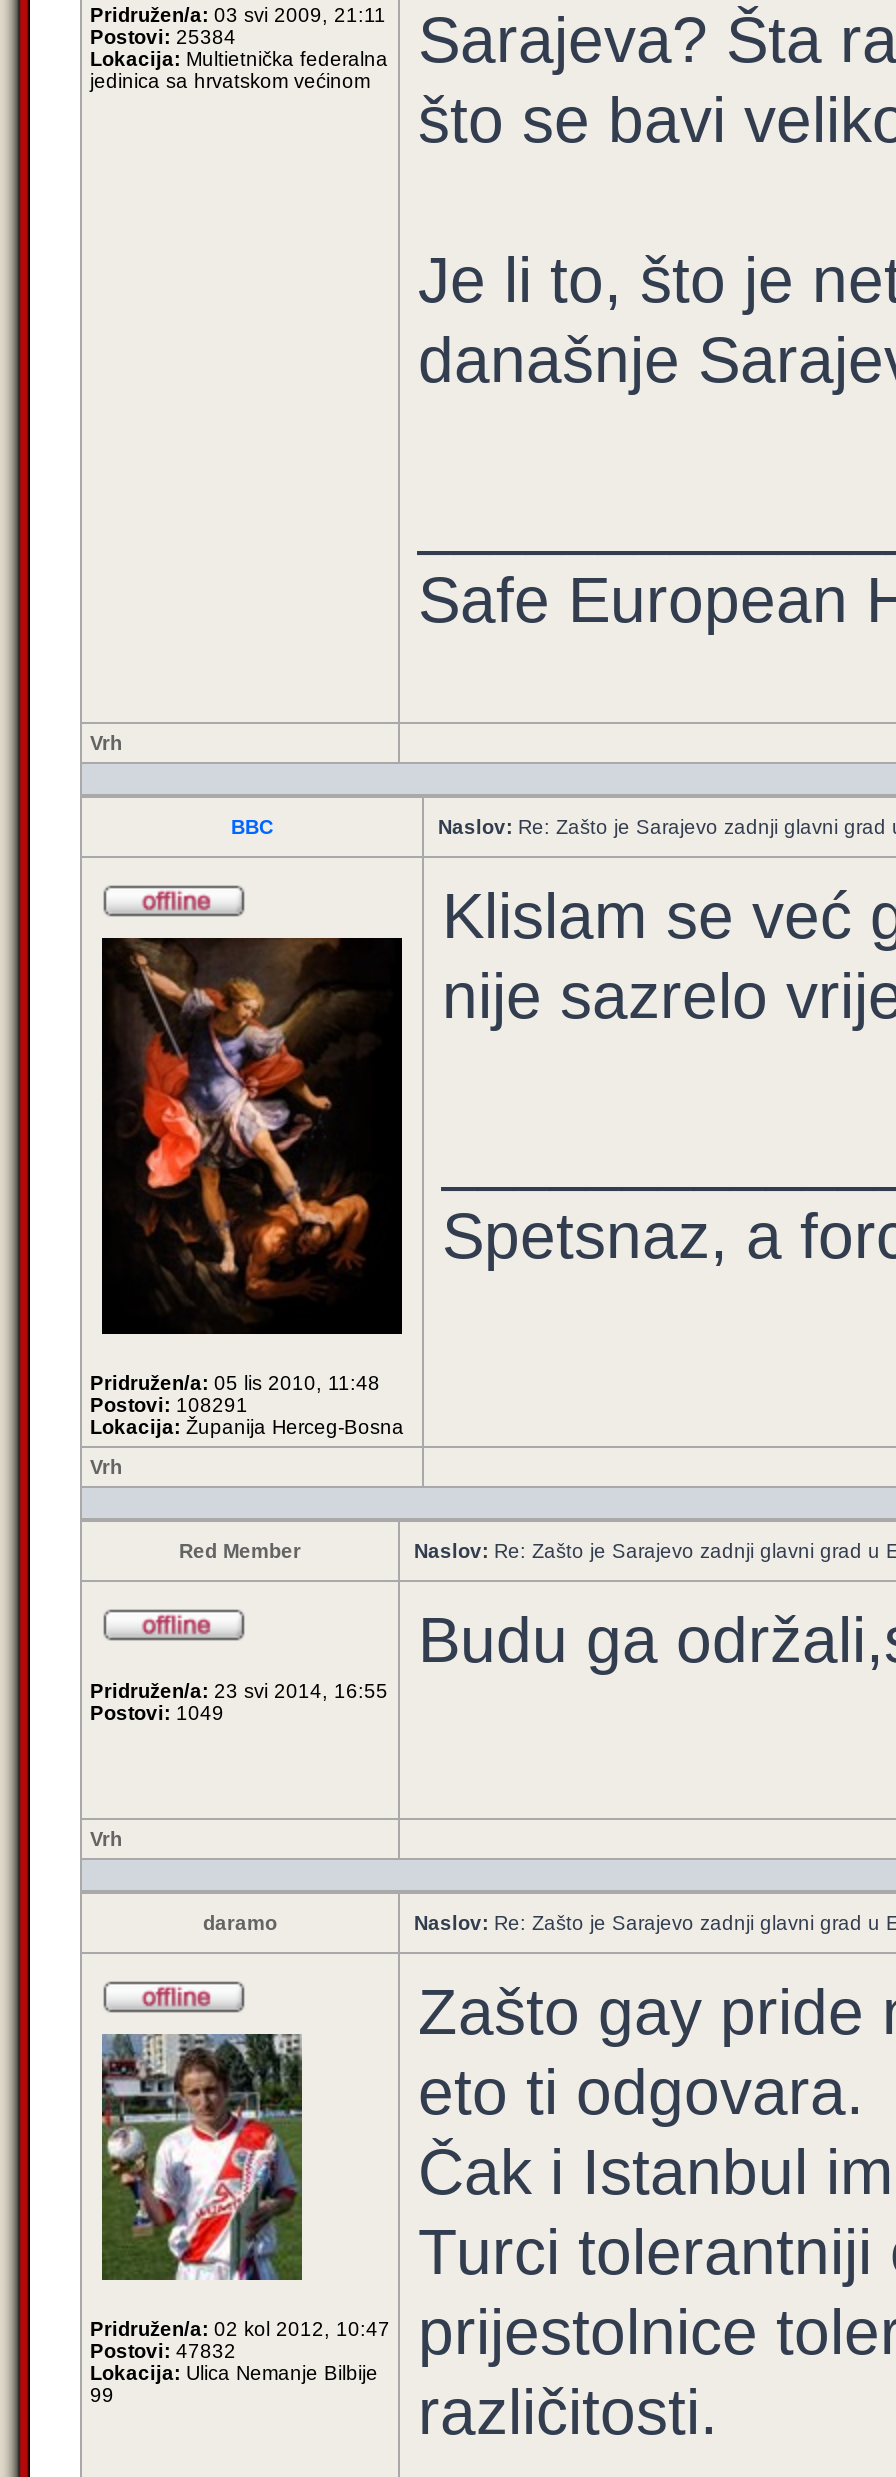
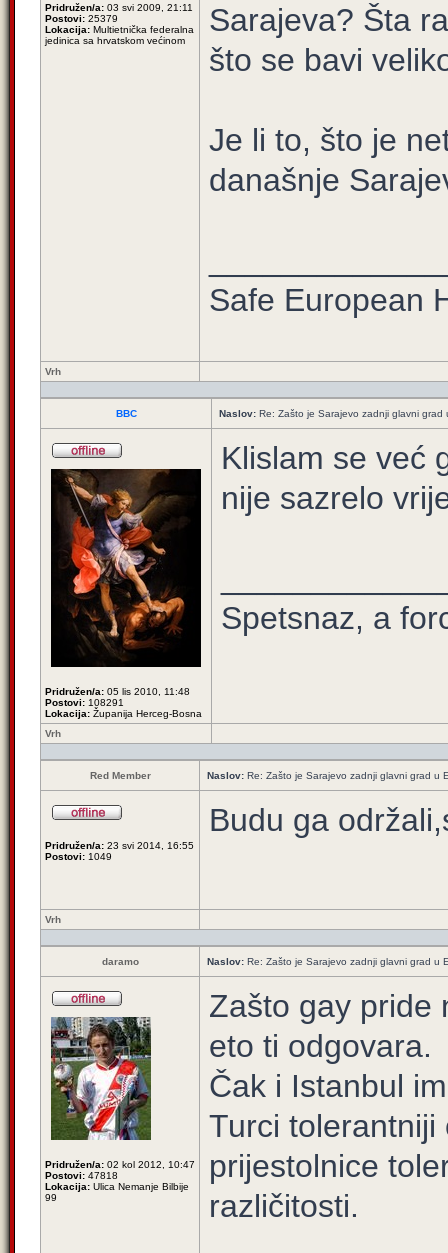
[90,26,236,48] Postovi: 25384 -> [45,13,118,24] Postovi: 25379
[90,2340,236,2362] Postovi: 47832 -> [45,1170,118,1181] Postovi: 47818

